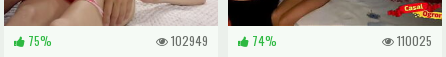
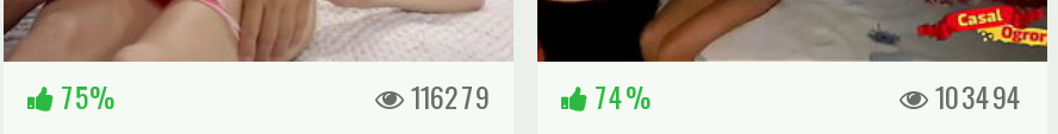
[168,31,208,48] 102949 -> [404,75,490,115] 116279
[394,31,432,48] 110025 -> [928,75,1023,115] 103494

